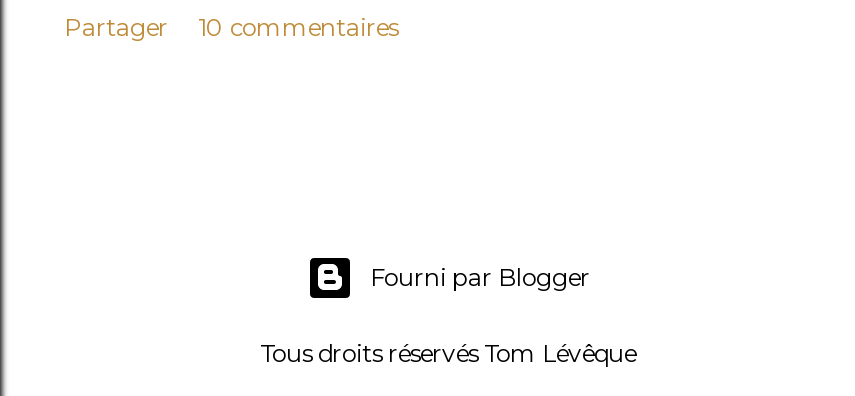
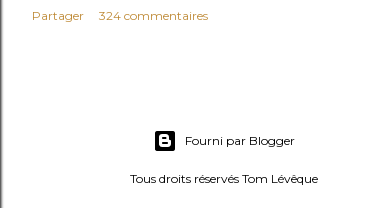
[198,13,398,43] 10 commentaires -> [99,8,208,23] 324 commentaires

